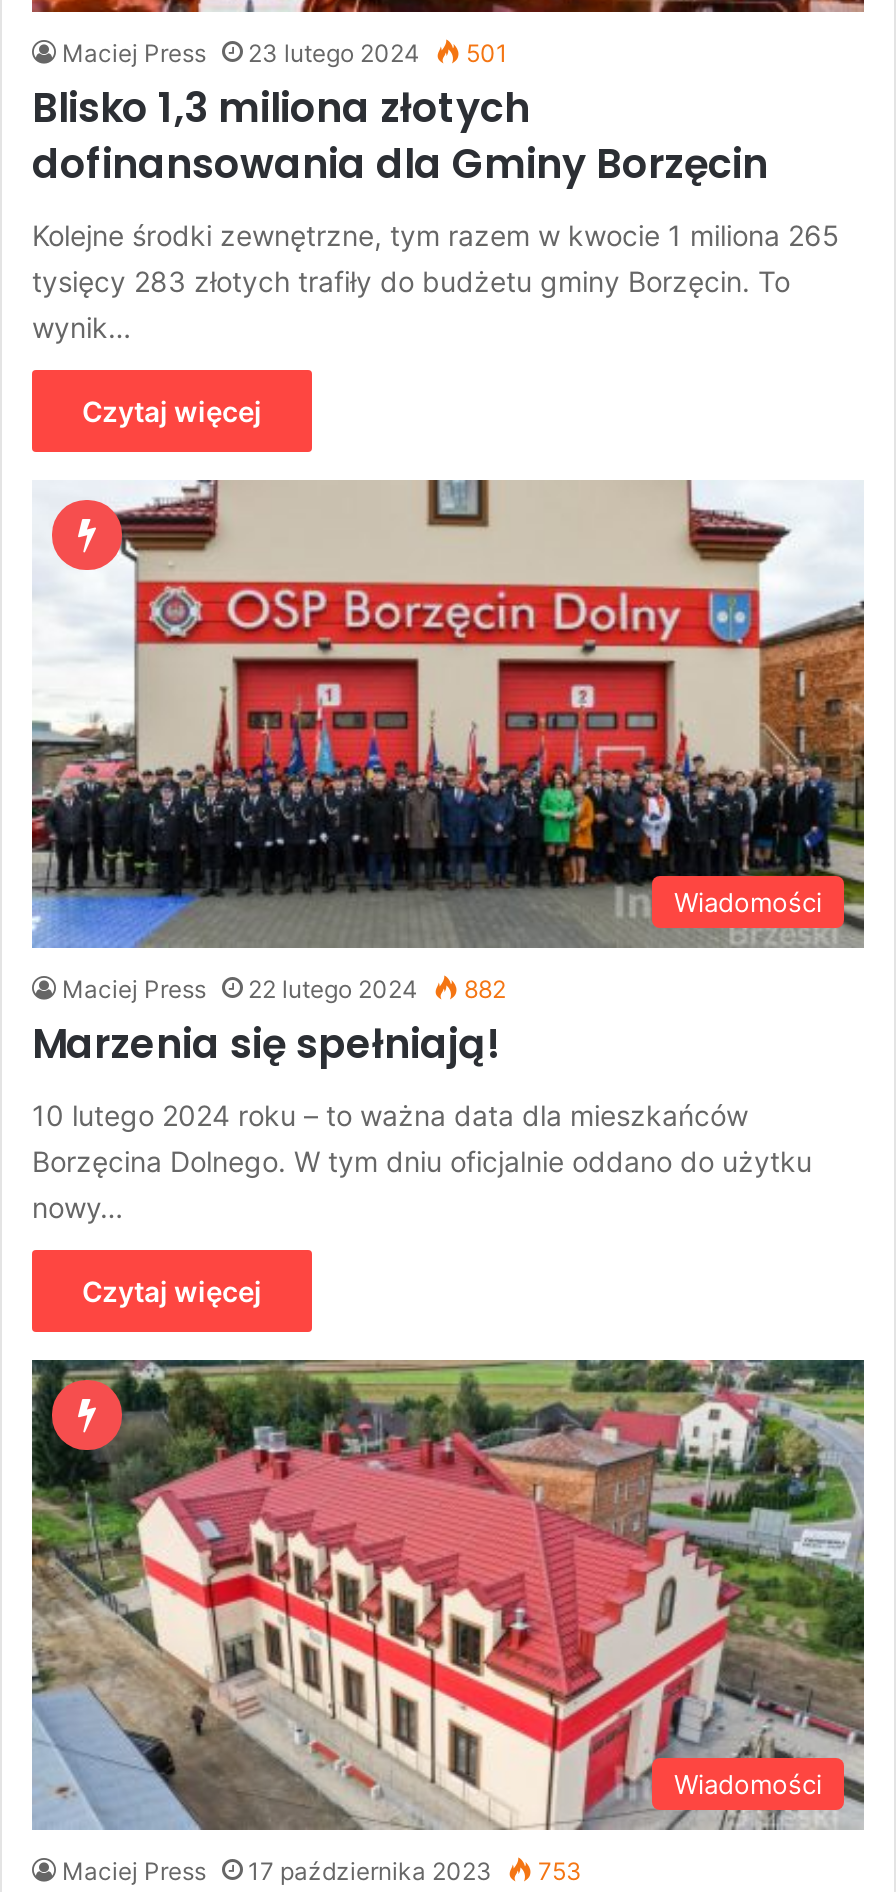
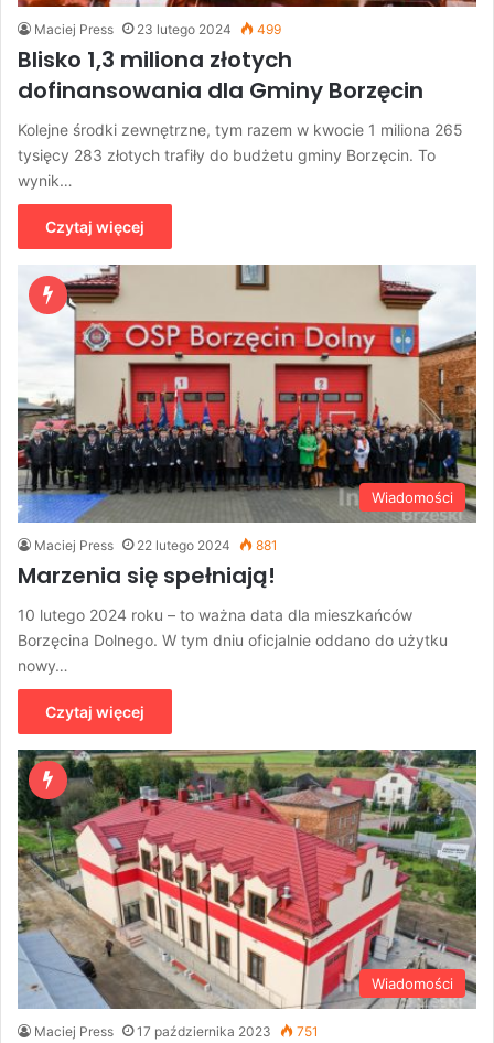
[62,37,508,67] Maciej Press 23 lutego 2024 501 -> [34,21,281,37] Maciej Press 23 lutego 2024 499
[62,974,506,1004] Maciej Press 22 lutego 2024 882 -> [34,537,278,554] Maciej Press 22 lutego 2024 881
[62,1856,582,1886] Maciej Press 17 października 2023 753 -> [34,1023,319,1040] Maciej Press 17 października 2023 751

